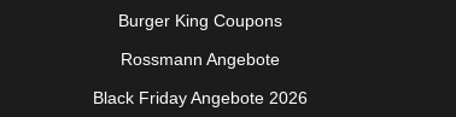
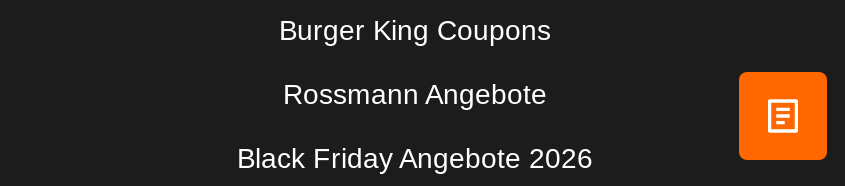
none -> [737,70,829,162] [image]

